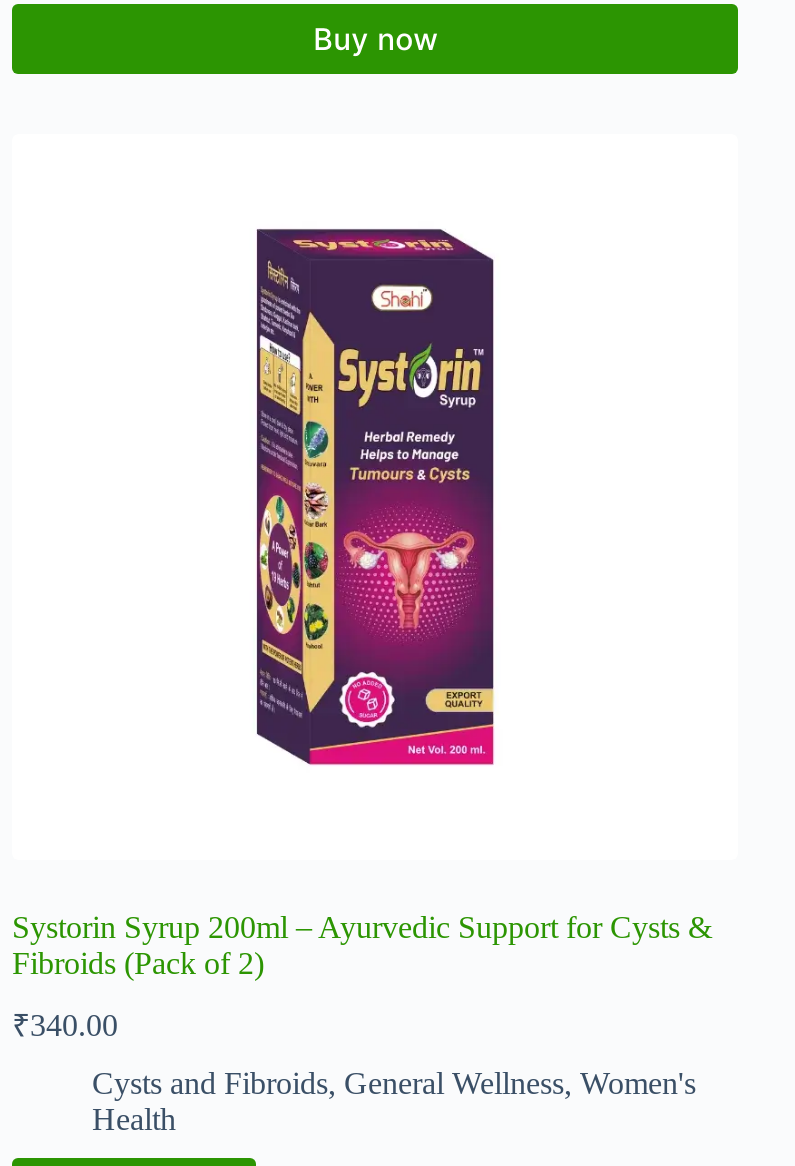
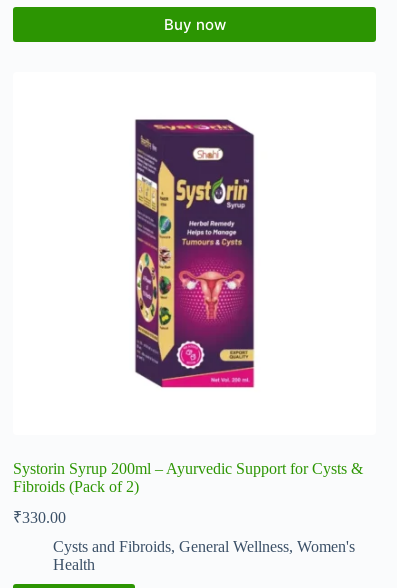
[12,1009,118,1043] ₹340.00 -> [13,509,66,526] ₹330.00

